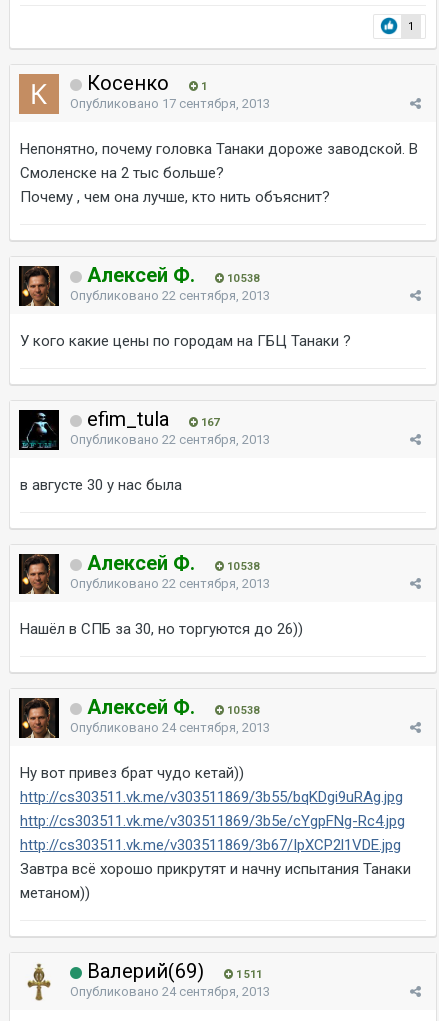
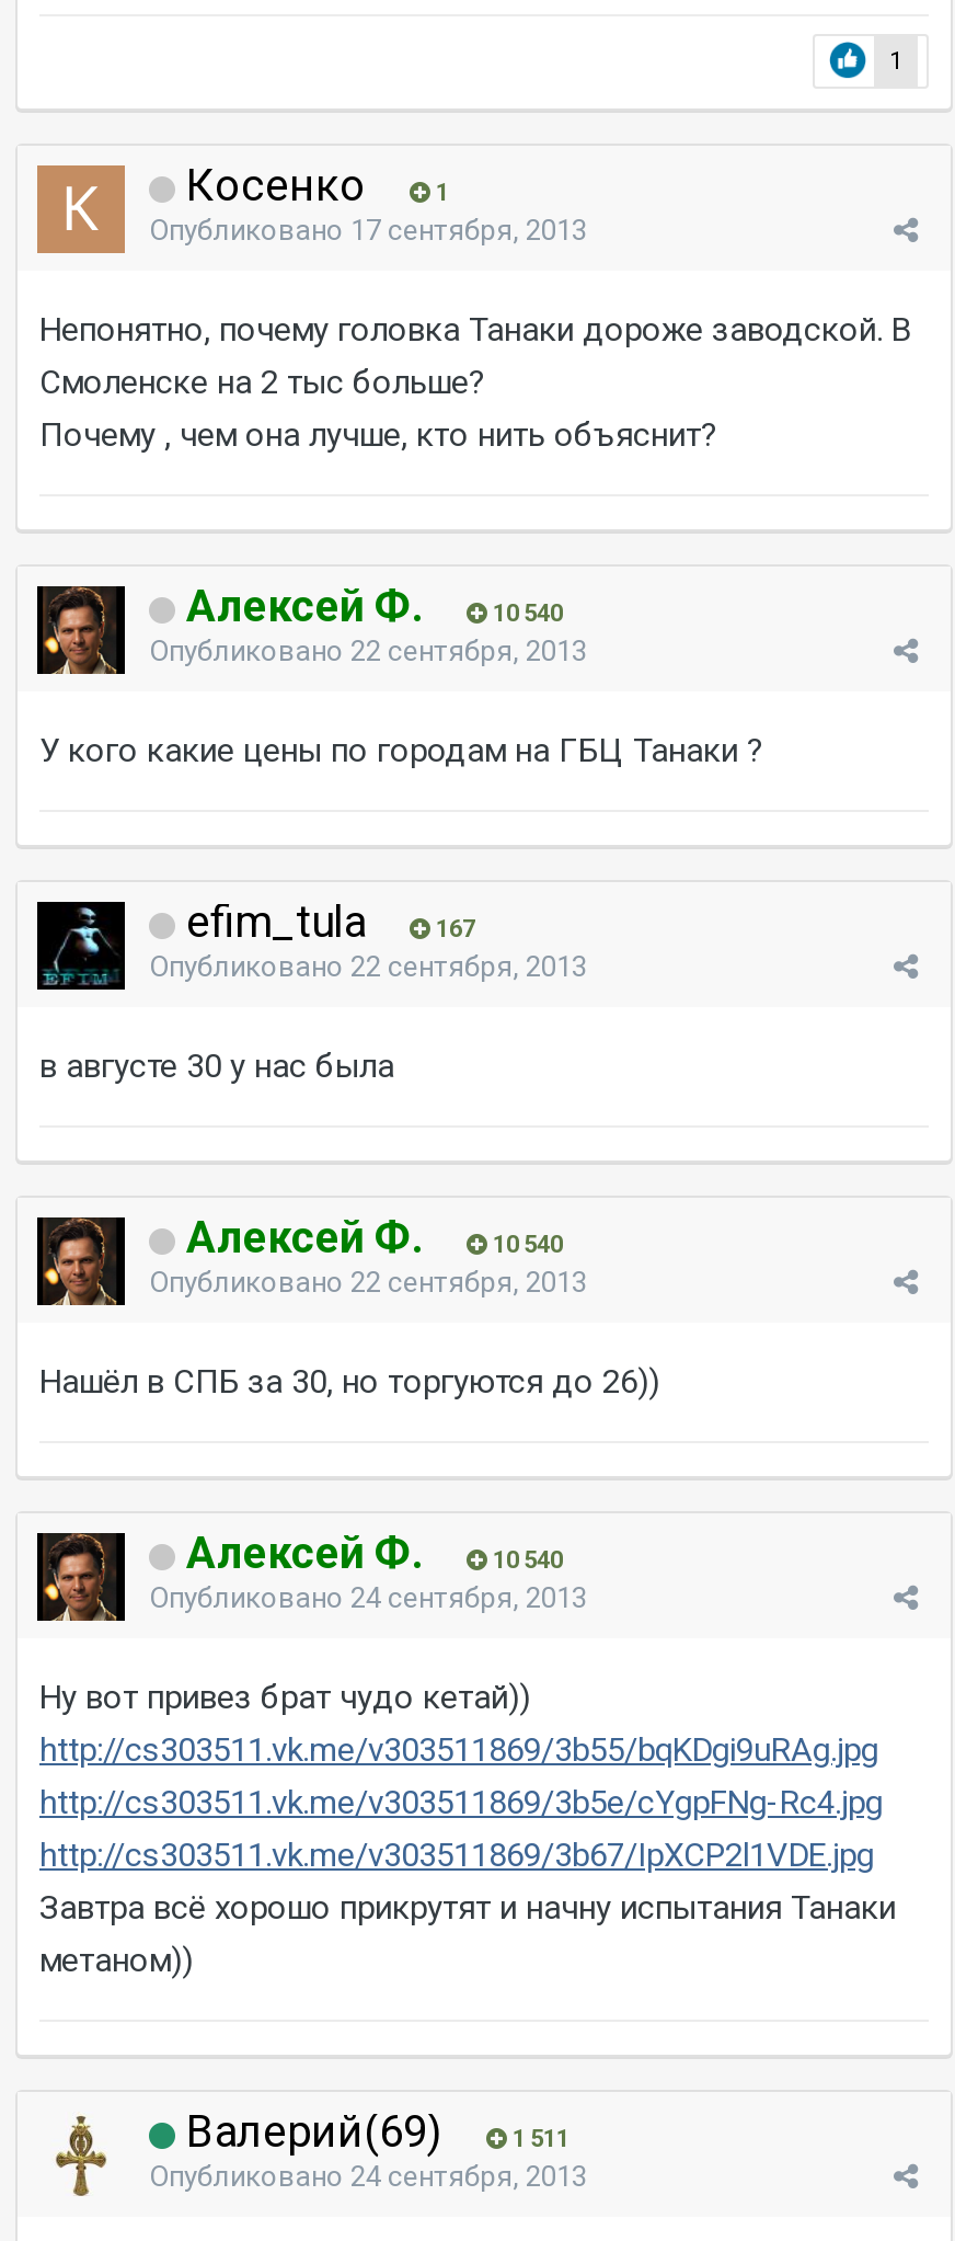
[224,272,259,285] 10 538 -> [486,599,563,627] 10 540
[224,560,259,573] 10 538 -> [486,1230,563,1258] 10 540
[224,704,259,717] 10 538 -> [486,1545,563,1574] 10 540

